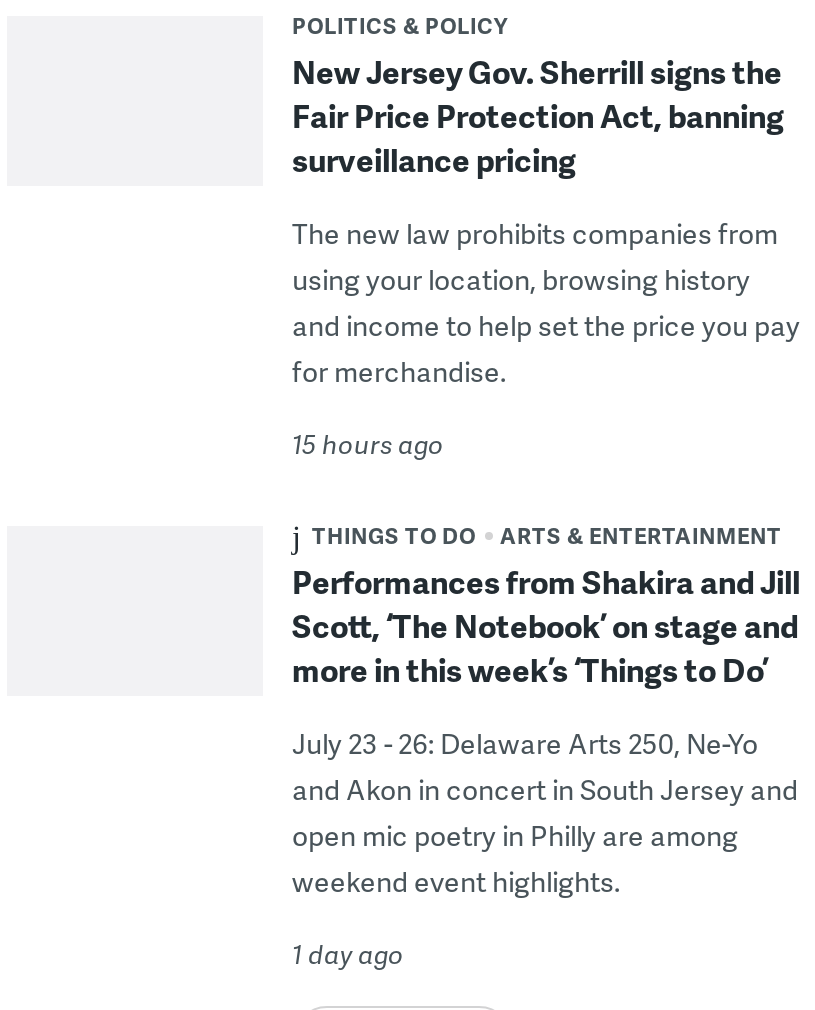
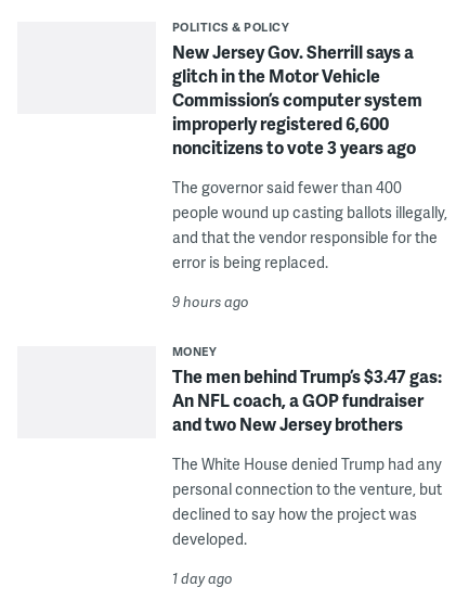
[292,48,784,182] New Jersey Gov. Sherrill signs the | Fair Price Protection Act, banning | surveillance pricing -> [172,39,422,159] New Jersey Gov. Sherrill says a | glitch in the Motor Vehicle | Commission’s computer system | improperly registered 6,600 | noncitizens to vote 3 years ago
[292,214,800,390] The new law prohibits companies from | using your location, browsing history | and income to help set the price you pay | for merchandise. -> [172,177,447,272] The governor said fewer than 400 | people wound up casting ballots illegally, | and that the vendor responsible for the | error is being replaced.
[292,426,444,462] 15 hours ago -> [172,292,249,311] 9 hours ago
[292,520,800,692] THINGS TO DO | ARTS & ENTERTAINMENT | Performances from Shakira and Jill | Scott, ‘The Notebook’ on stage and | more in this week’s ‘Things to Do’ -> [172,343,441,436] MONEY | The men behind Trump’s $3.47 gas: | An NFL coach, a GOP fundraiser | and two New Jersey brothers
[292,724,798,900] July 23 - 26: Delaware Arts 250, Ne-Yo | and Akon in concert in South Jersey and | open mic poetry in Philly are among | weekend event highlights. -> [172,454,441,549] The White House denied Trump had any | personal connection to the venture, but | declined to say how the project was | developed.

